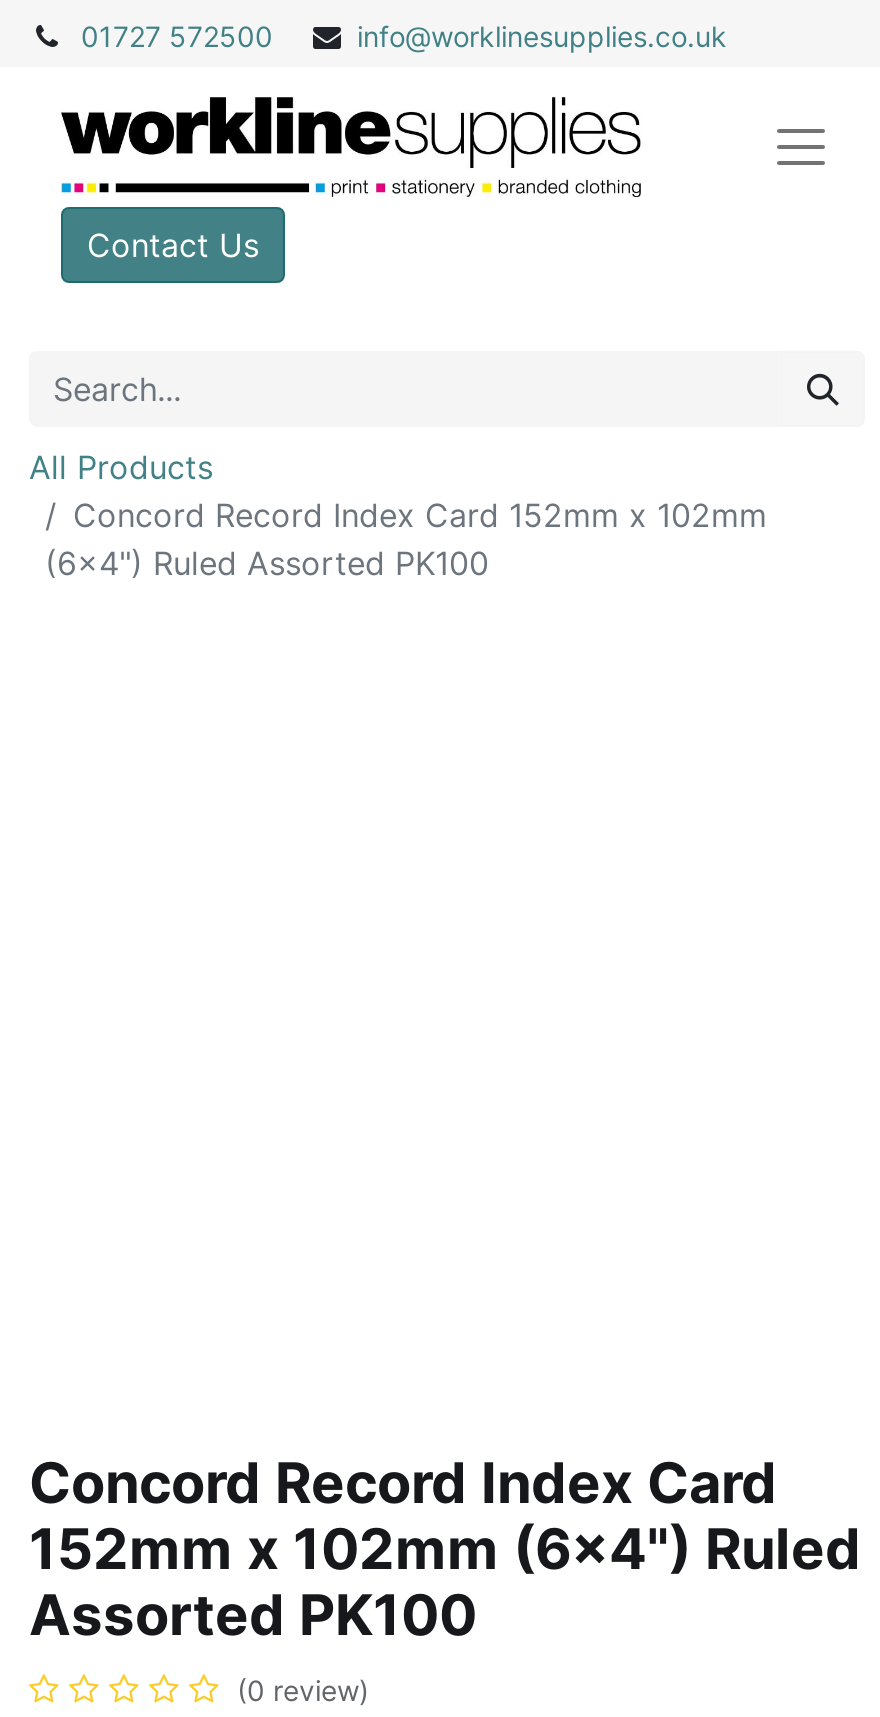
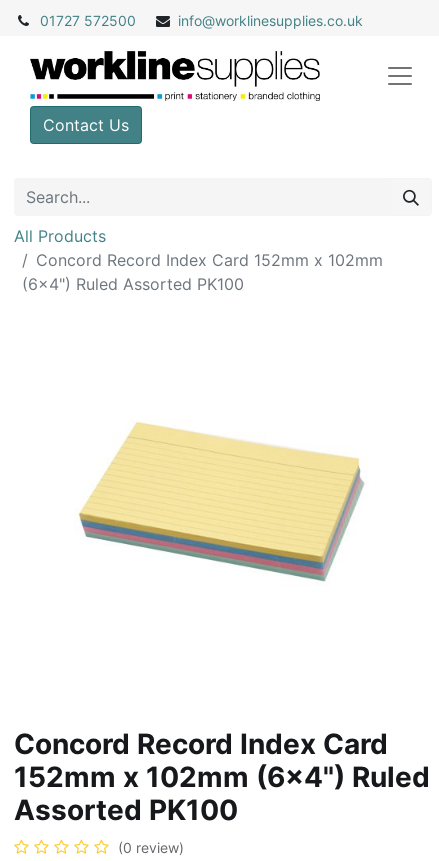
none -> [78,422,364,582] [image]

